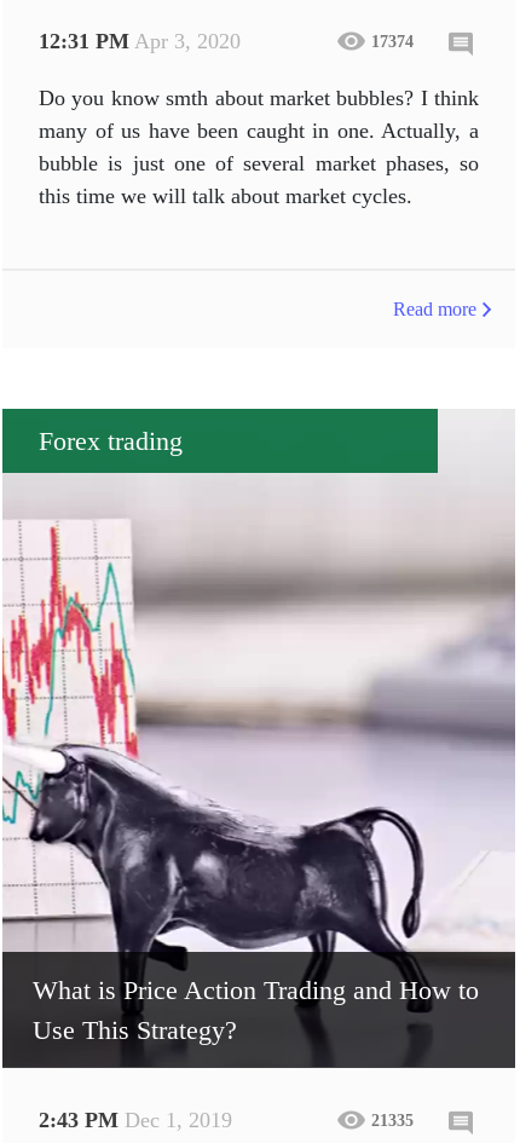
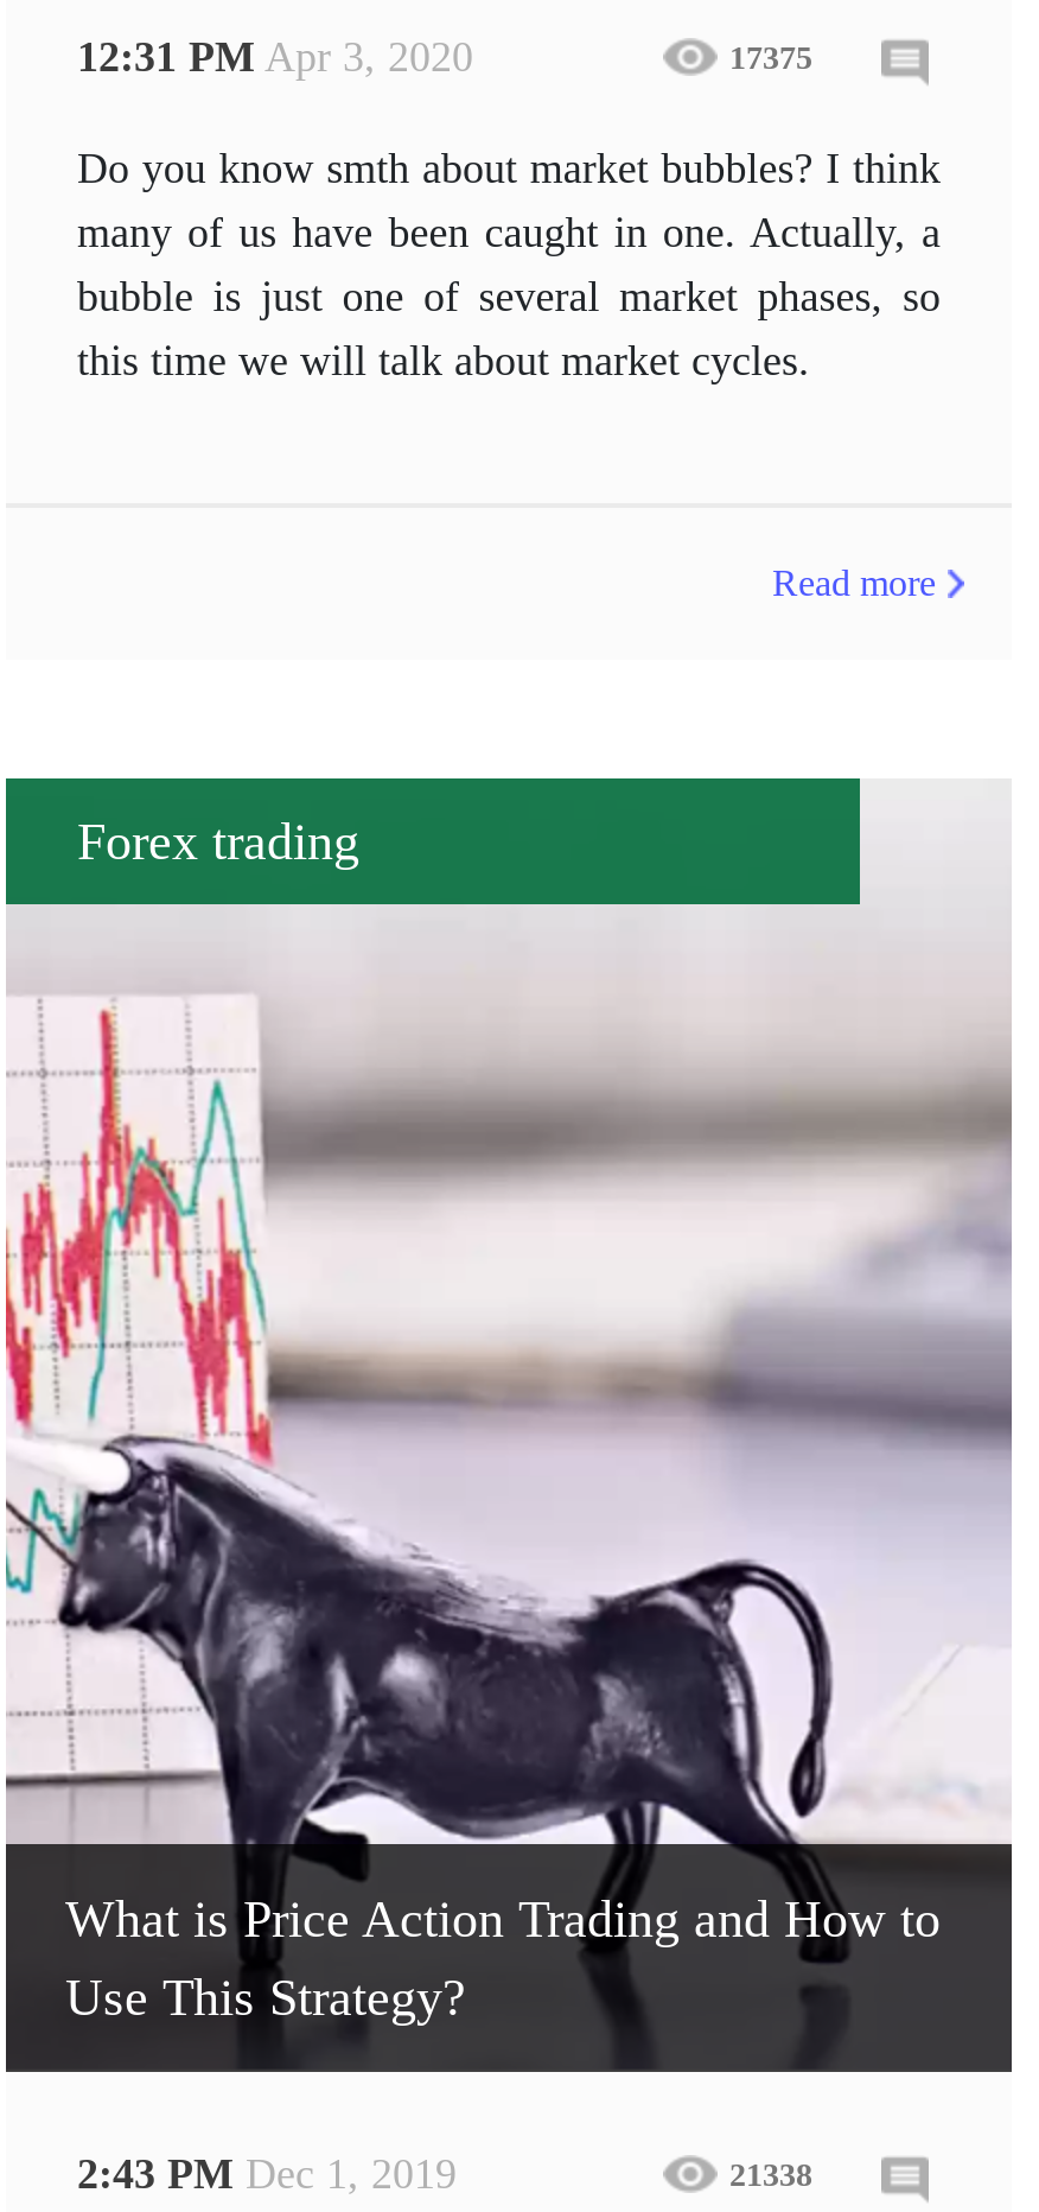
[371,32,414,50] 17374 -> [729,39,812,75] 17375
[371,1111,414,1129] 21335 -> [729,2156,812,2192] 21338

